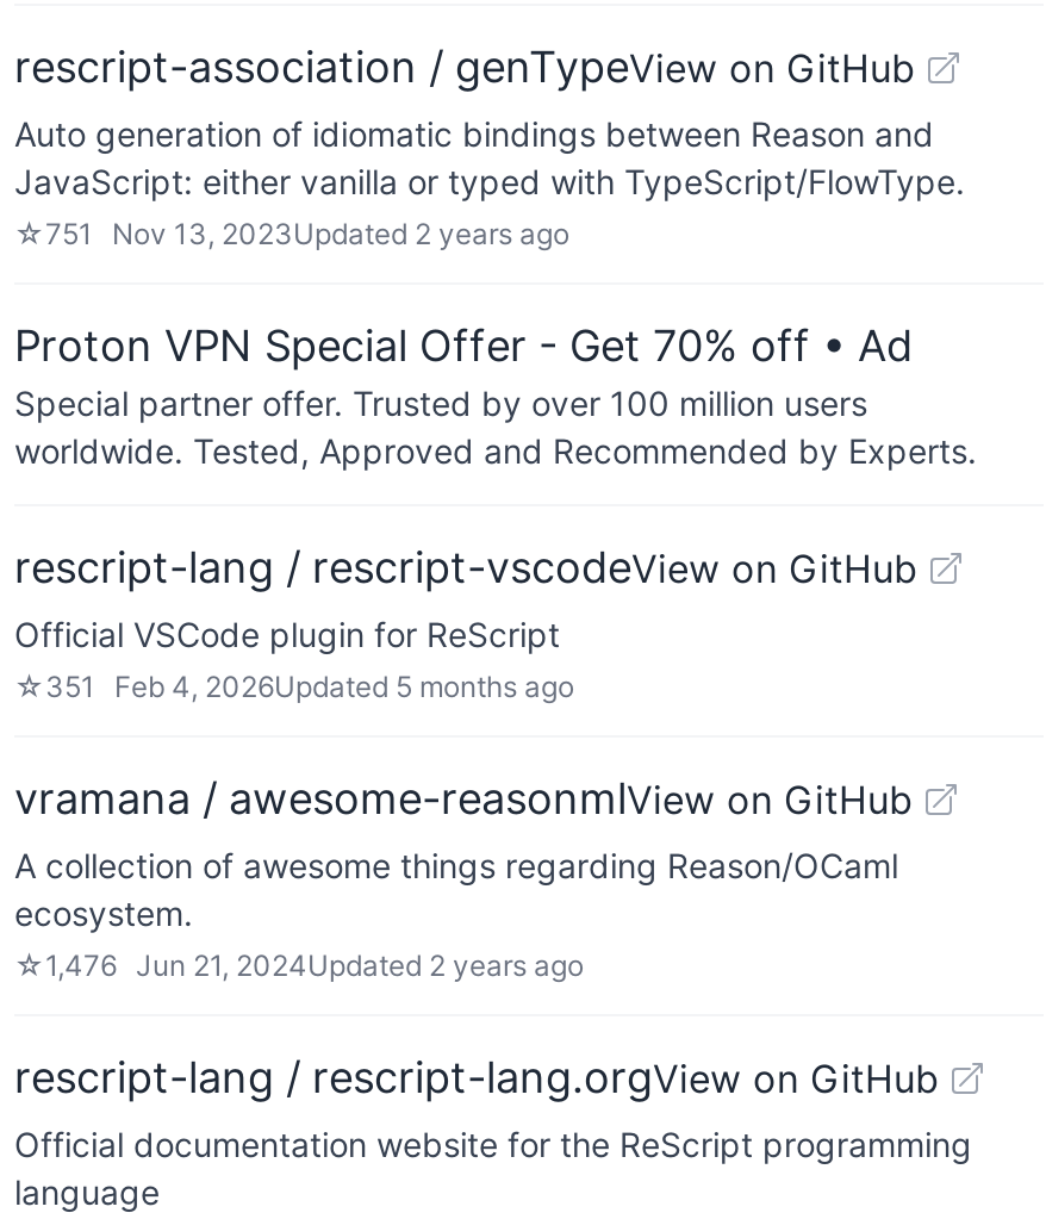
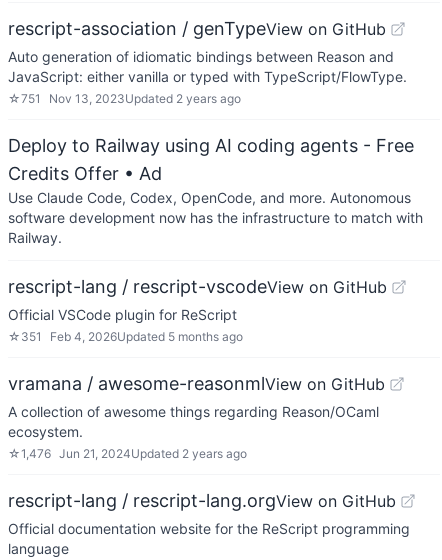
[14,321,977,471] Proton VPN Special Offer - Get 70% off • Ad | Special partner offer. Trusted by over 100 million users | worldwide. Tested, Approved and Recommended by Experts. -> [8,135,423,246] Deploy to Railway using AI coding agents - Free | Credits Offer • Ad | Use Claude Code, Codex, OpenCode, and more. Autonomous | software development now has the infrastructure to match with | Railway.

